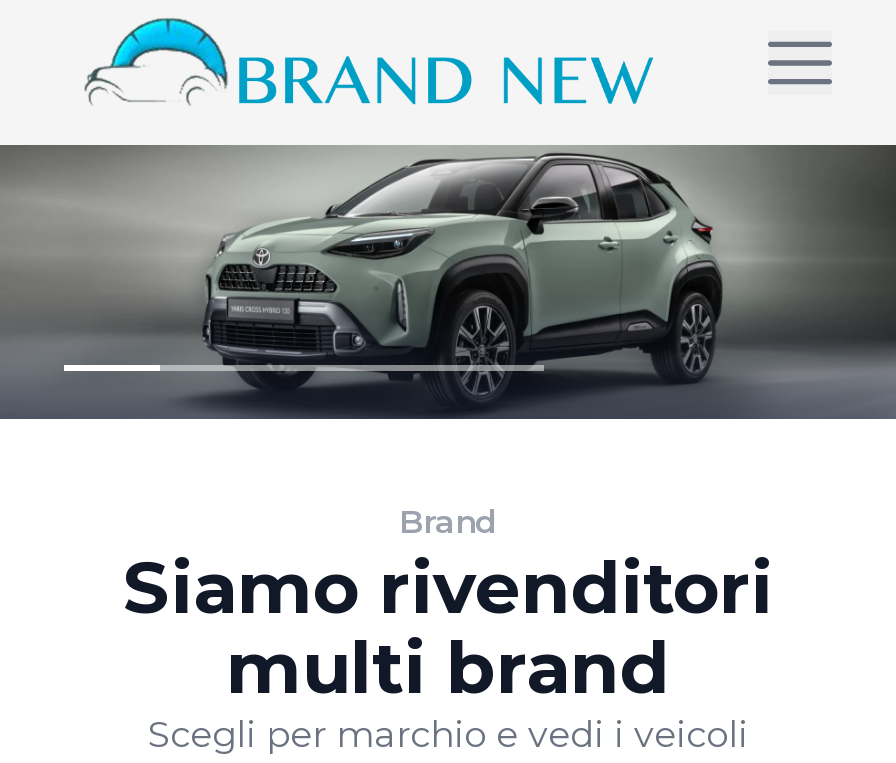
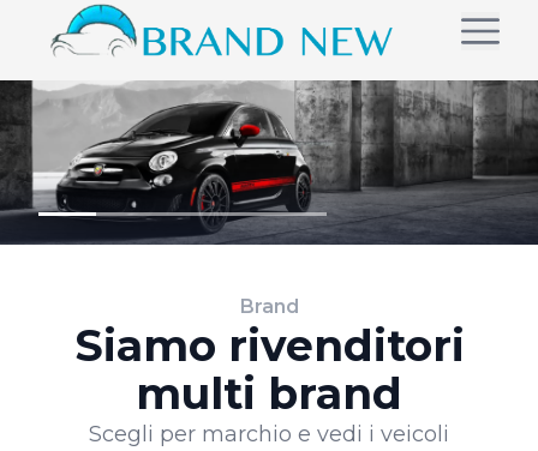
[6,143,890,419] [image] -> [4,80,534,243] [image]

